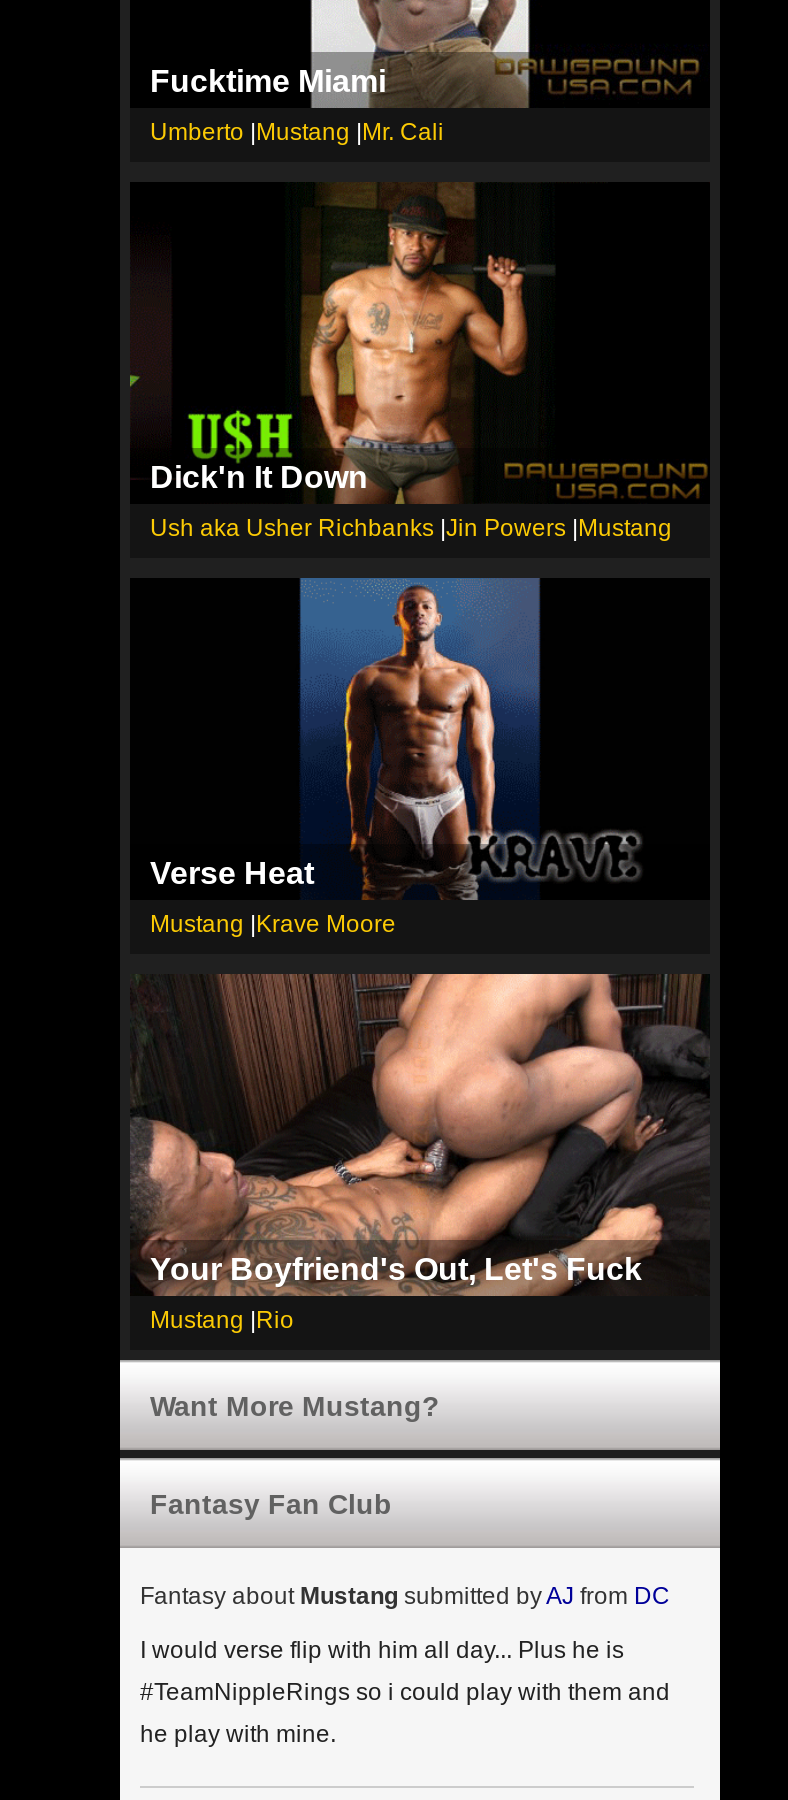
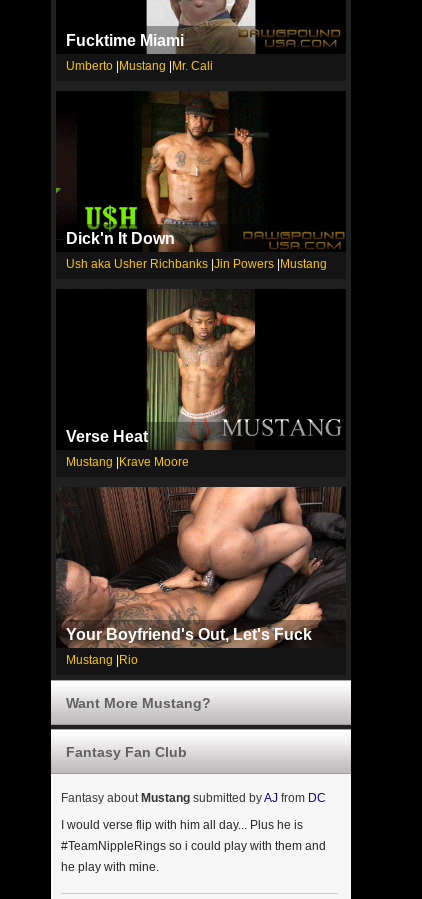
[298,576,698,900] [image] -> [141,289,341,451] [image]

